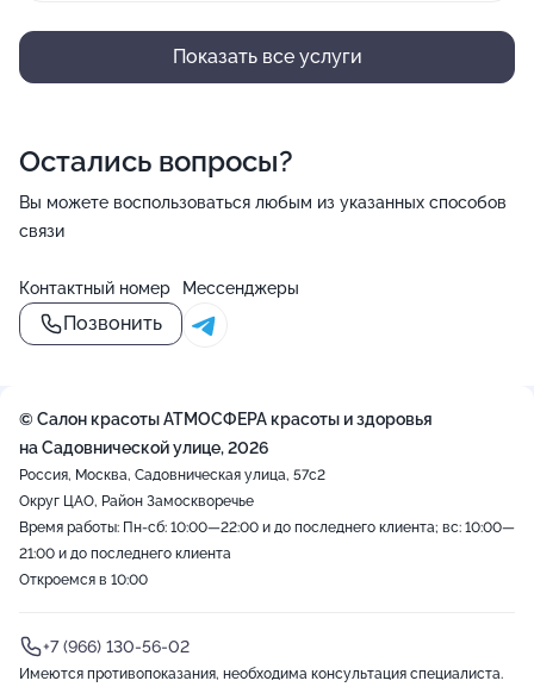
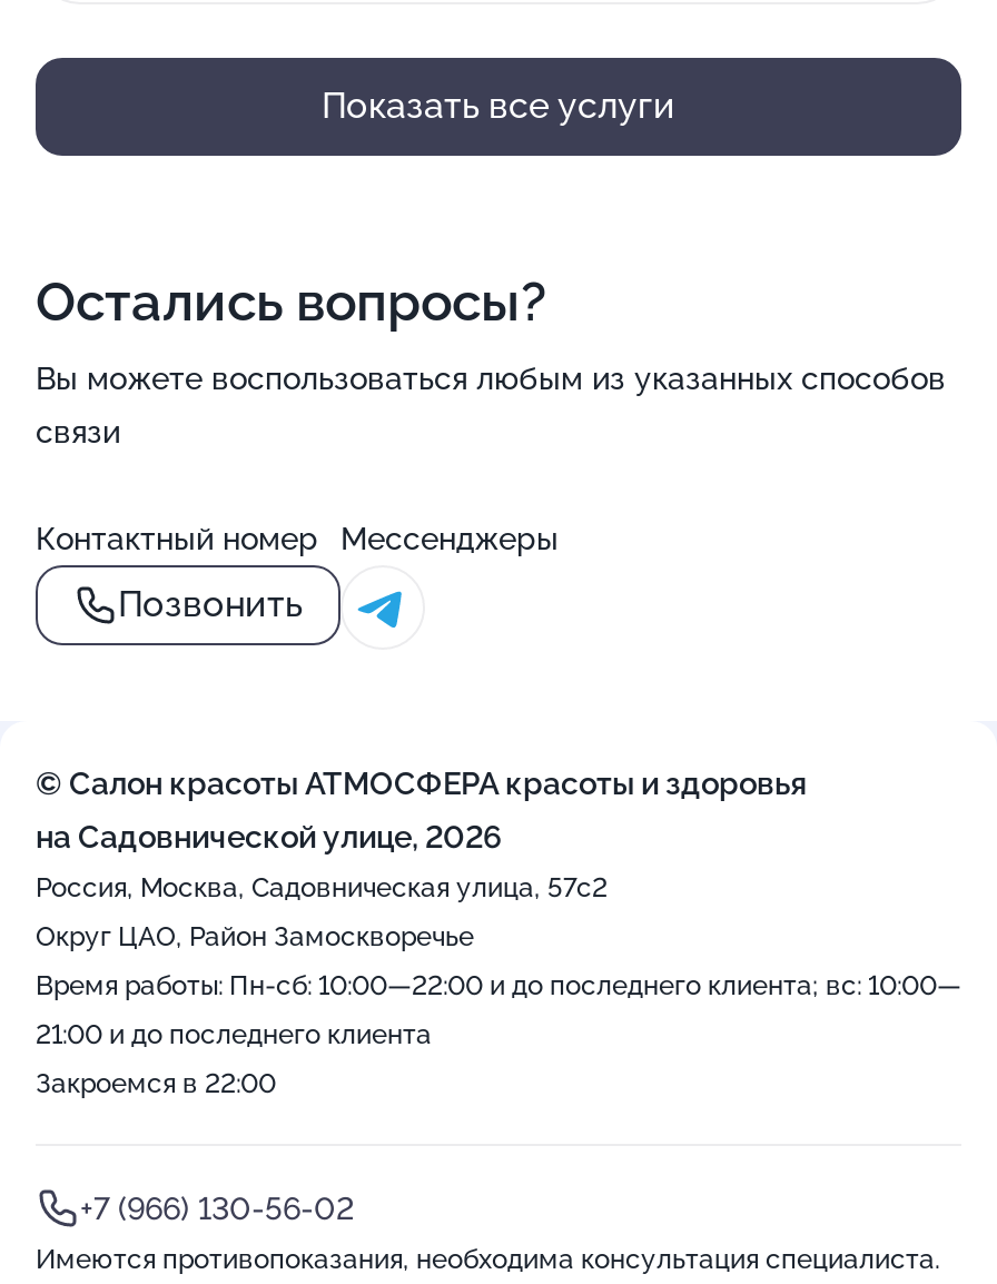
[19,572,148,588] Откроемся в 10:00 -> [36,1068,276,1099] Закроемся в 22:00

